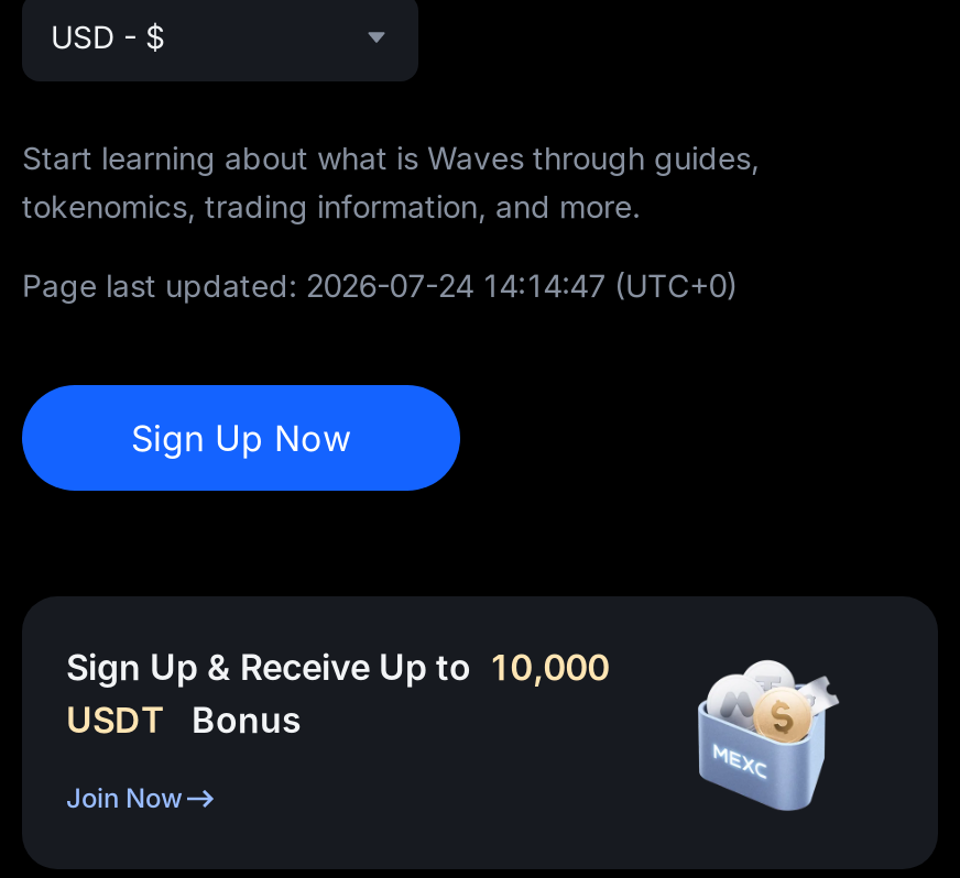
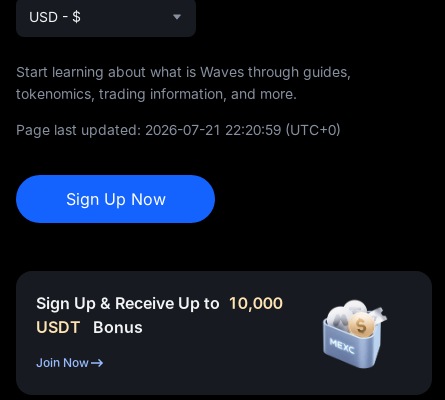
[22,267,738,304] Page last updated: 2026-07-24 14:14:47 (UTC+0) -> [16,121,341,138] Page last updated: 2026-07-21 22:20:59 (UTC+0)

